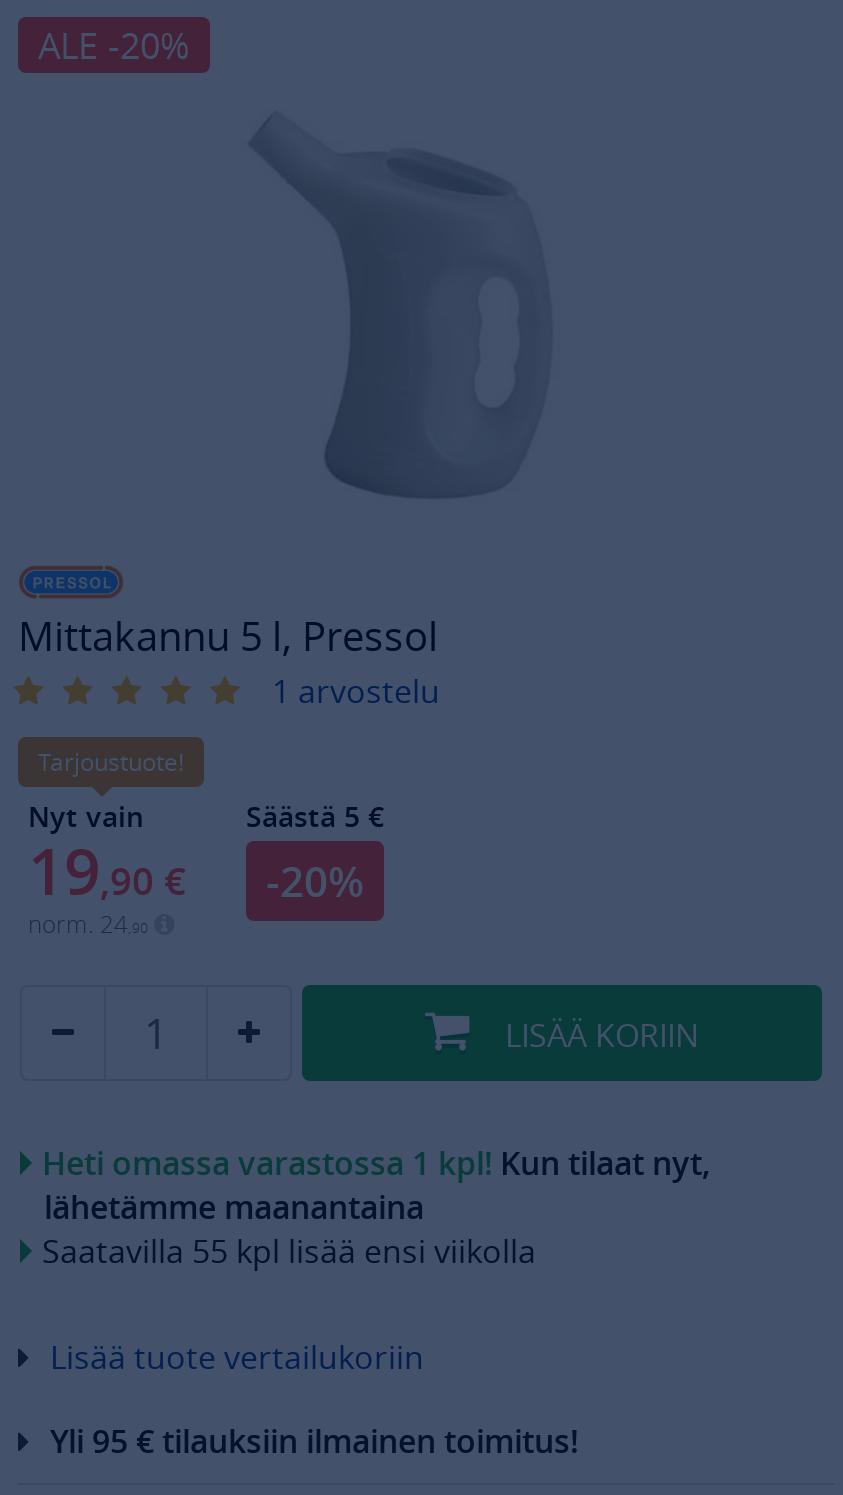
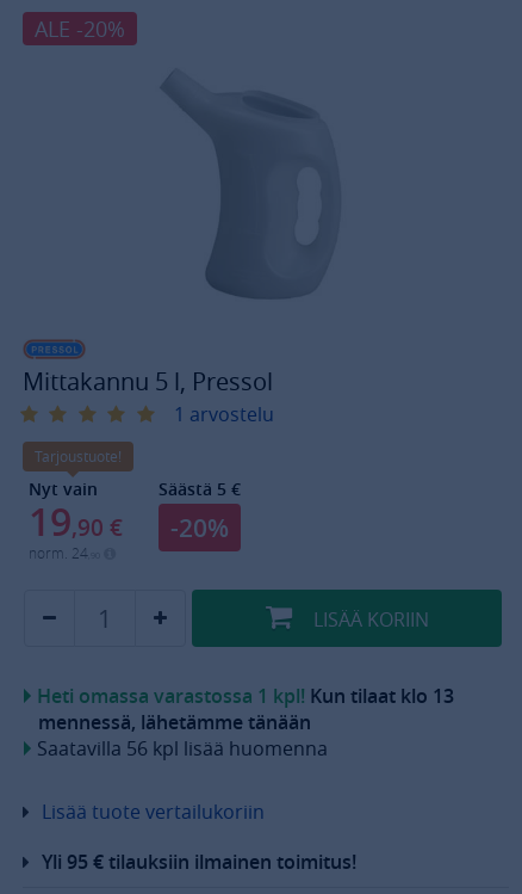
[34,1141,710,1273] Heti omassa varastossa 1 kpl! Kun tilaat nyt, | lähetämme maanantaina | Saatavilla 55 kpl lisää ensi viikolla -> [32,682,454,761] Heti omassa varastossa 1 kpl! Kun tilaat klo 13 | mennessä, lähetämme tänään | Saatavilla 56 kpl lisää huomenna

